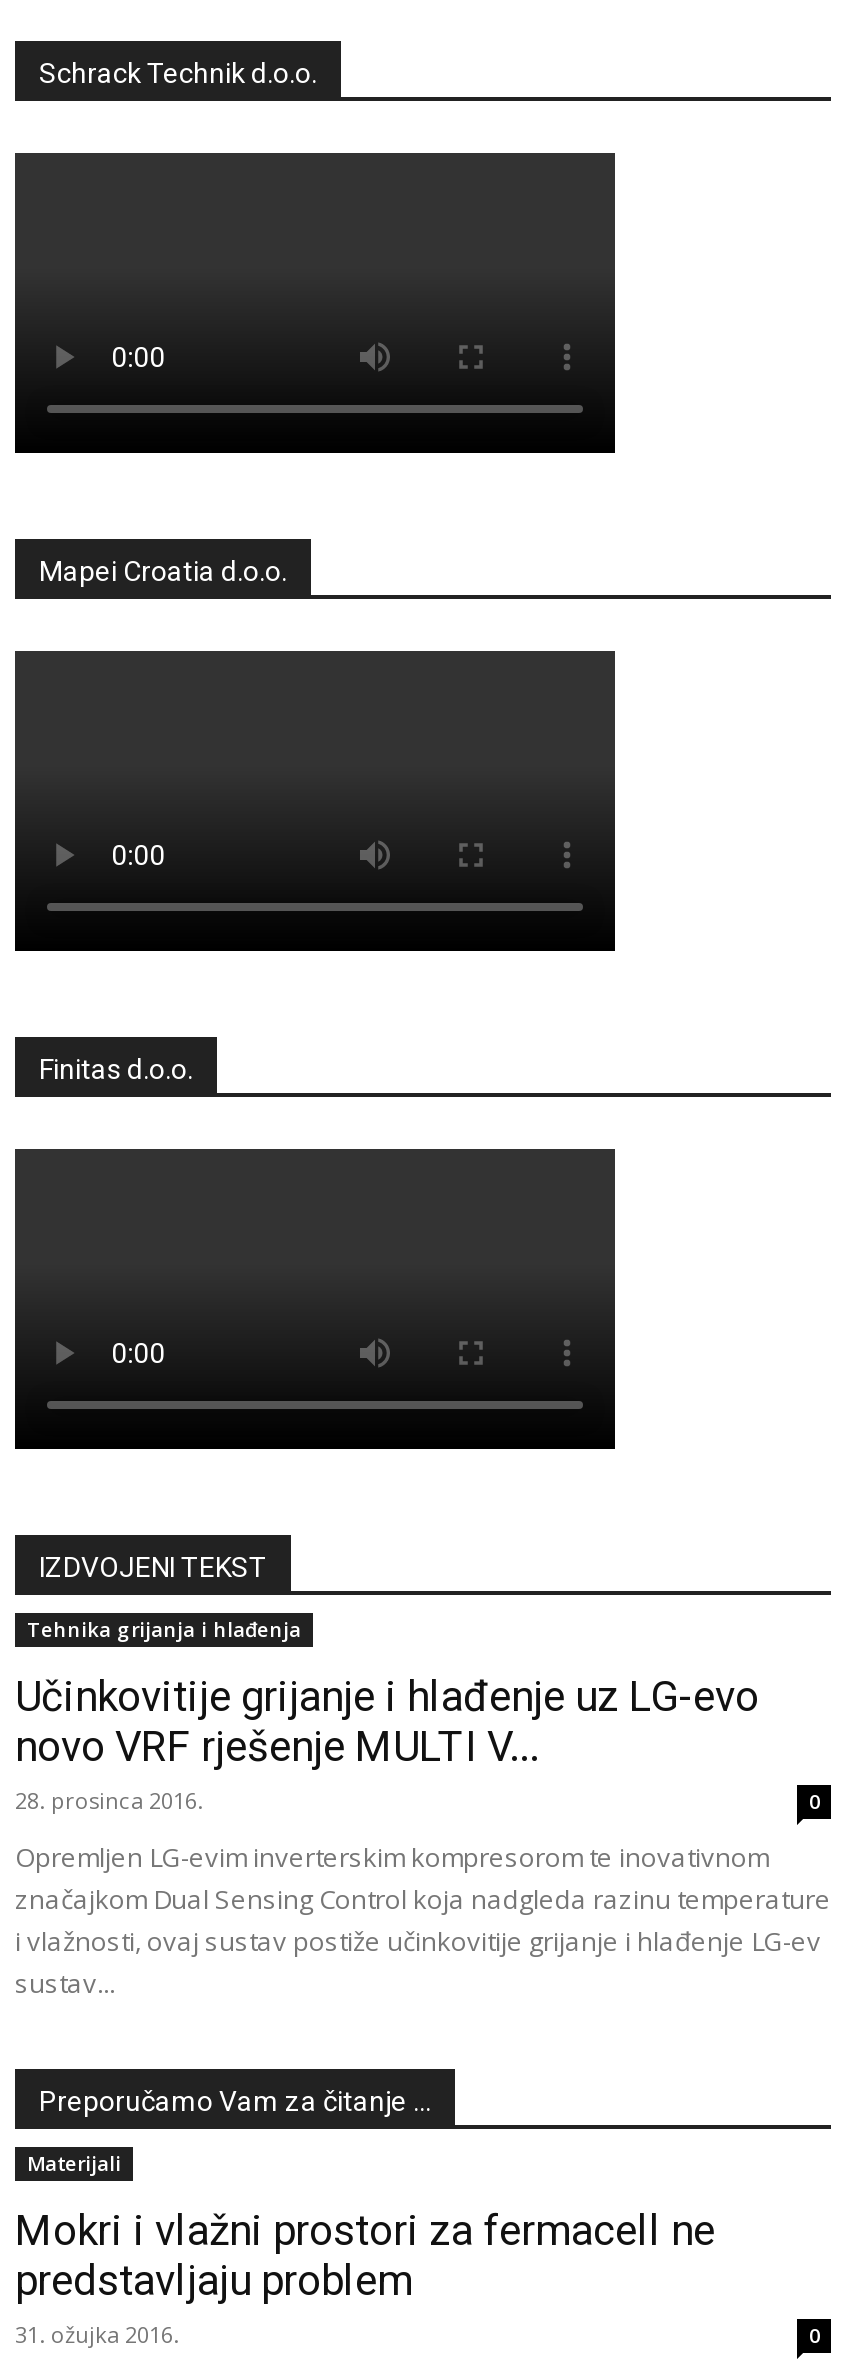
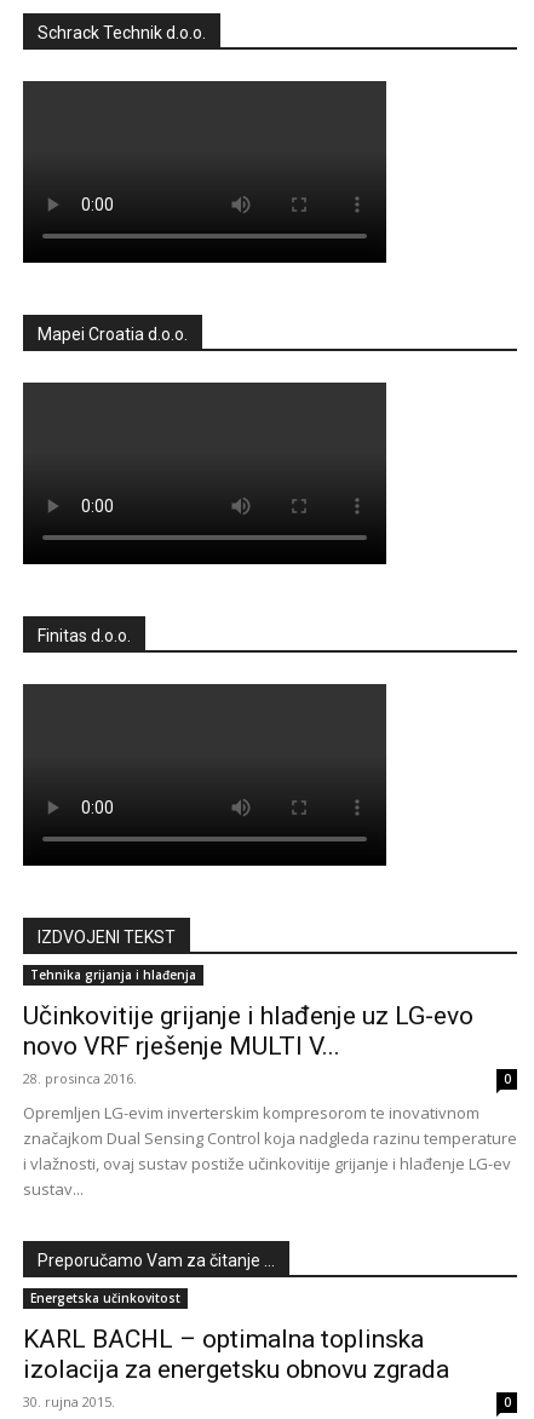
[27,2149,121,2177] Materijali -> [30,1289,180,1306] Energetska učinkovitost
[15,2207,715,2349] Mokri i vlažni prostori za fermacell ne | predstavljaju problem | 31. ožujka 2016. -> [23,1324,449,1410] KARL BACHL – optimalna toplinska | izolacija za energetsku obnovu zgrada | 30. rujna 2015.

